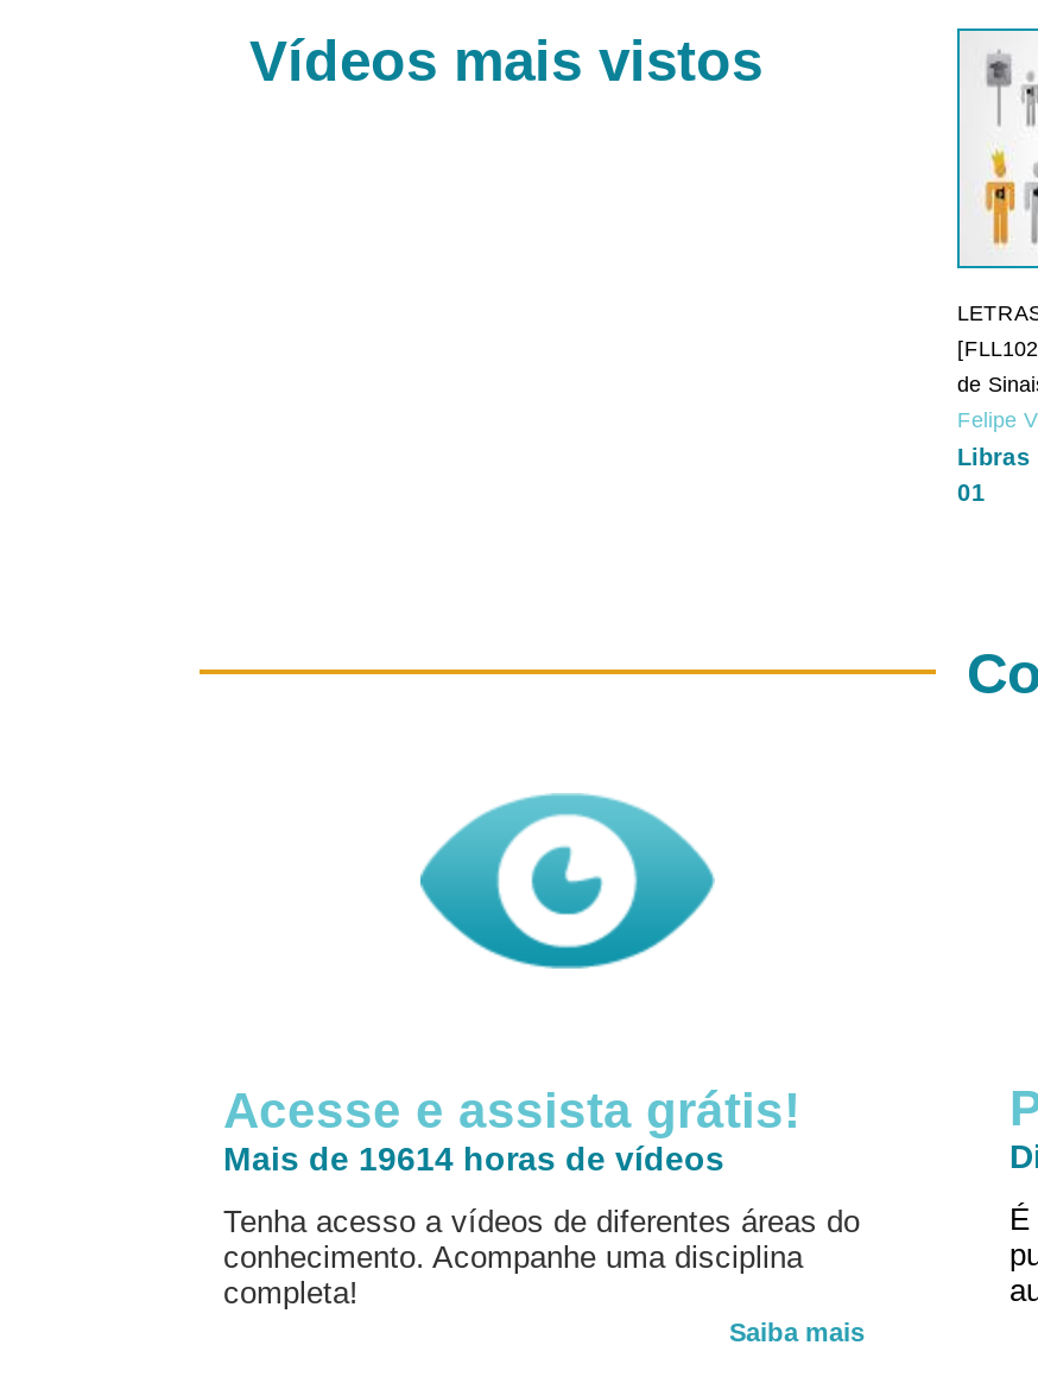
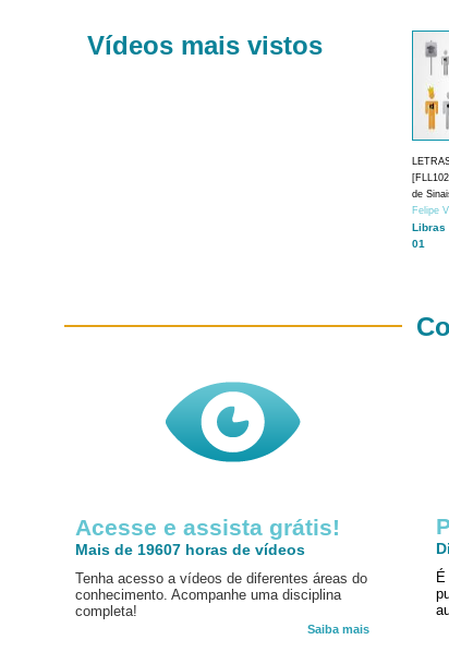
[223,1140,724,1178] Mais de 19614 horas de vídeos -> [75,541,305,558] Mais de 19607 horas de vídeos

